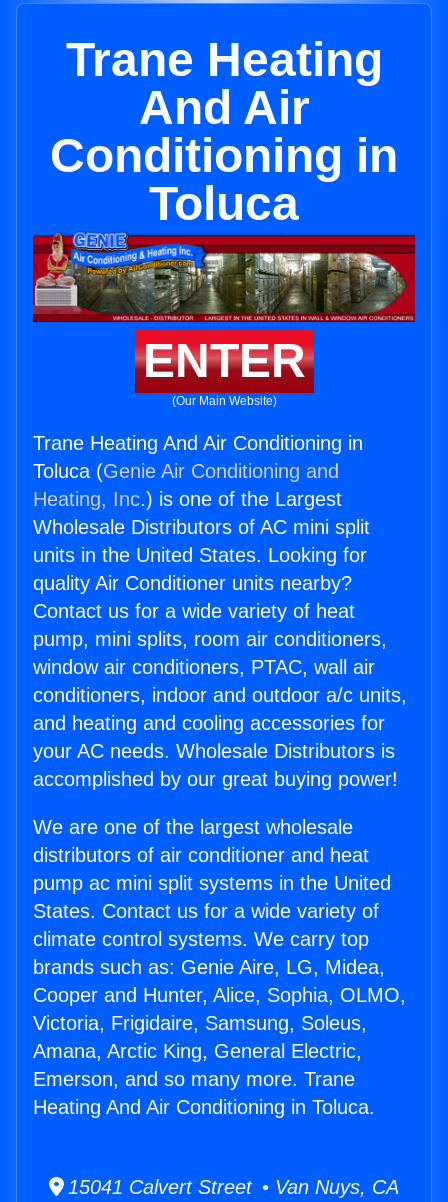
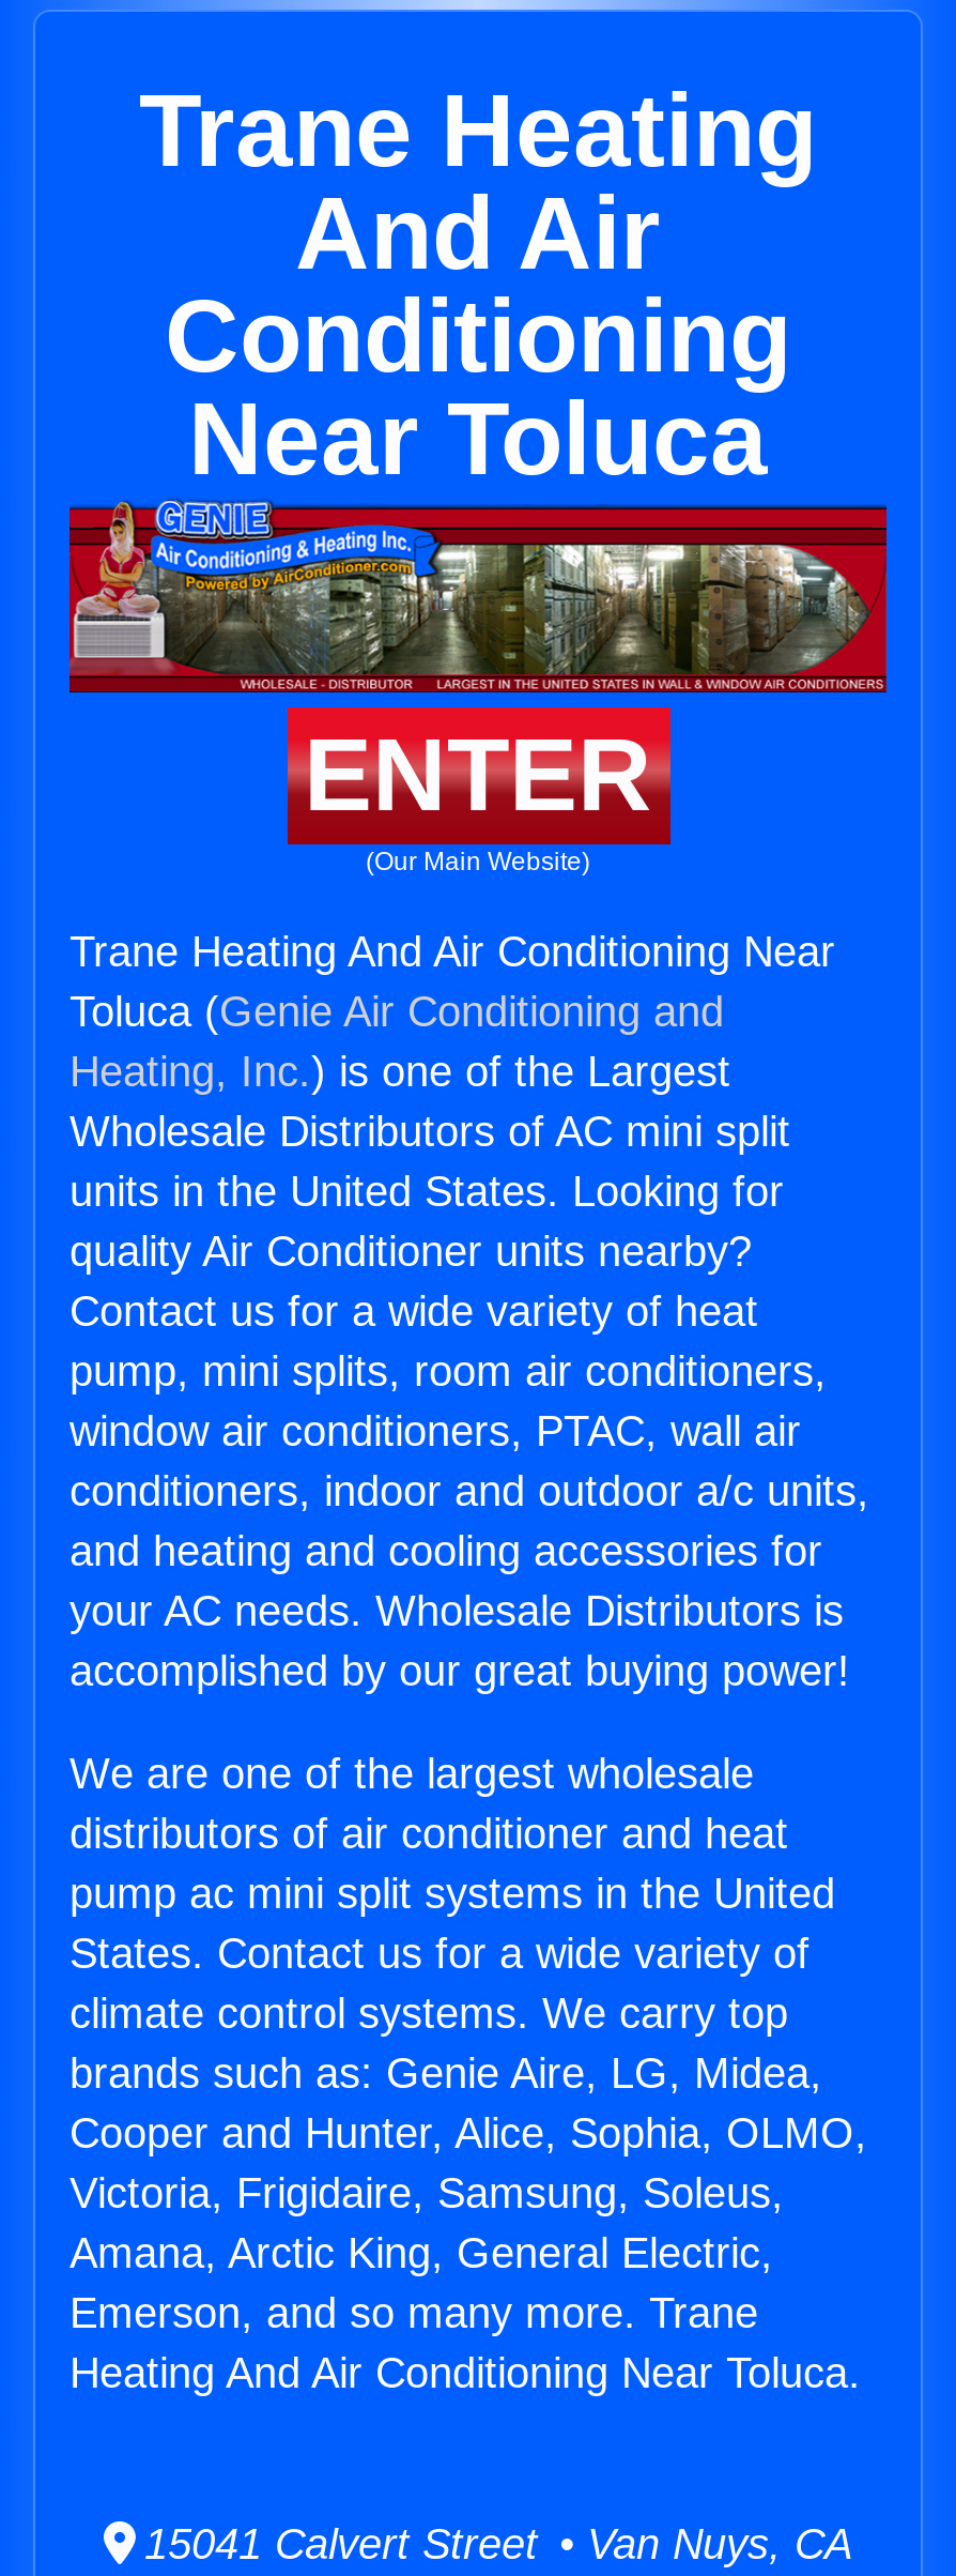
[50,129,398,230] Conditioning in | Toluca -> [165,279,791,496] Conditioning | Near Toluca
[33,432,363,454] Trane Heating And Air Conditioning in -> [70,928,835,975] Trane Heating And Air Conditioning Near
[33,1096,375,1118] Heating And Air Conditioning in Toluca. -> [70,2349,861,2396] Heating And Air Conditioning Near Toluca.

